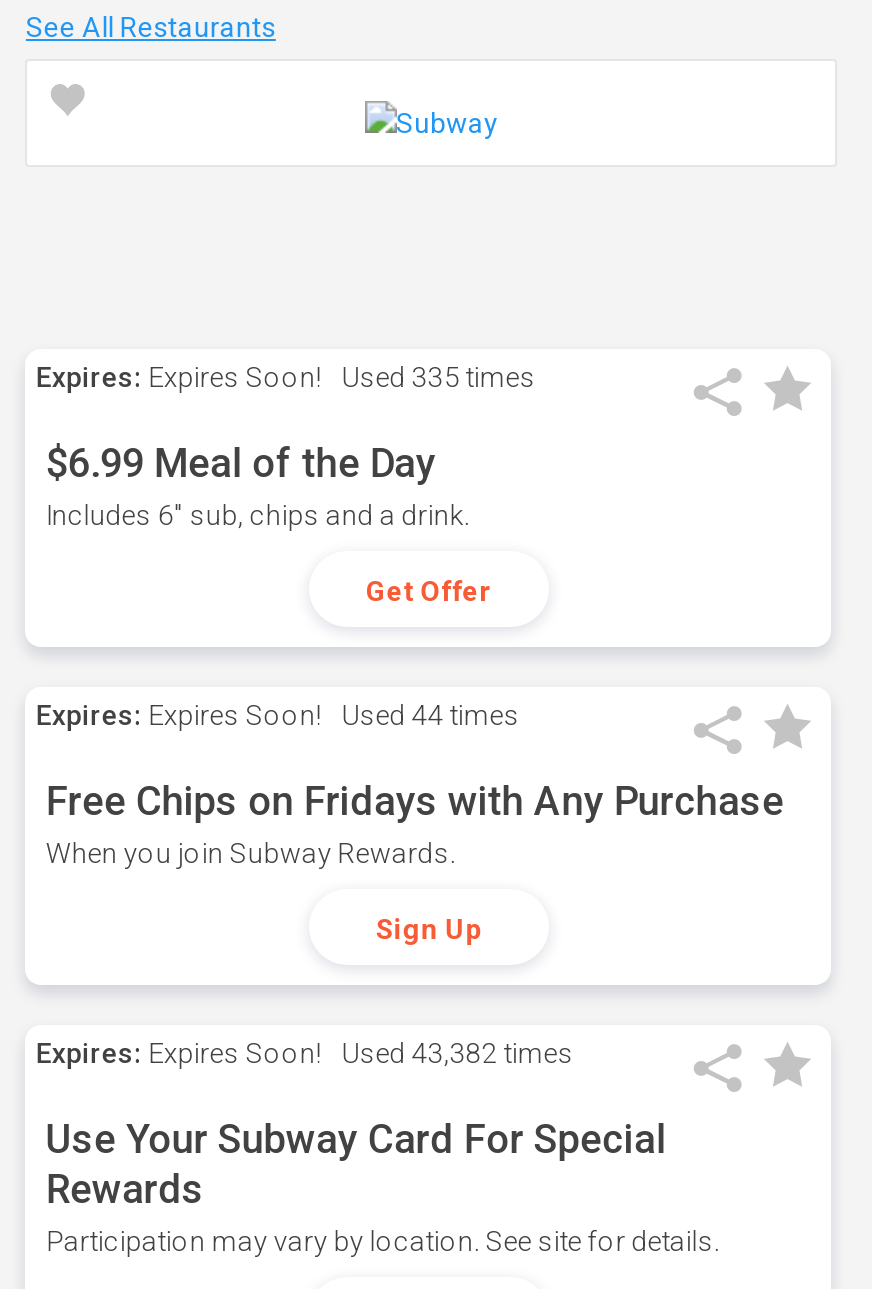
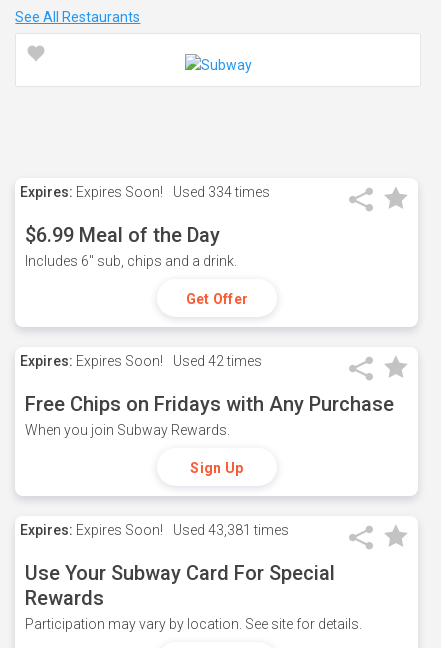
[36,361,536,393] Expires: Expires Soon! Used 335 times -> [20,184,270,200] Expires: Expires Soon! Used 334 times
[36,699,520,731] Expires: Expires Soon! Used 44 times -> [20,353,262,369] Expires: Expires Soon! Used 42 times
[36,1037,574,1069] Expires: Expires Soon! Used 43,382 times -> [20,522,289,538] Expires: Expires Soon! Used 43,381 times

